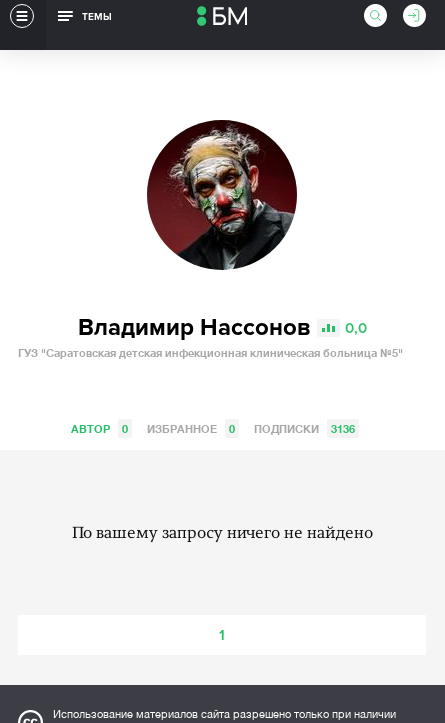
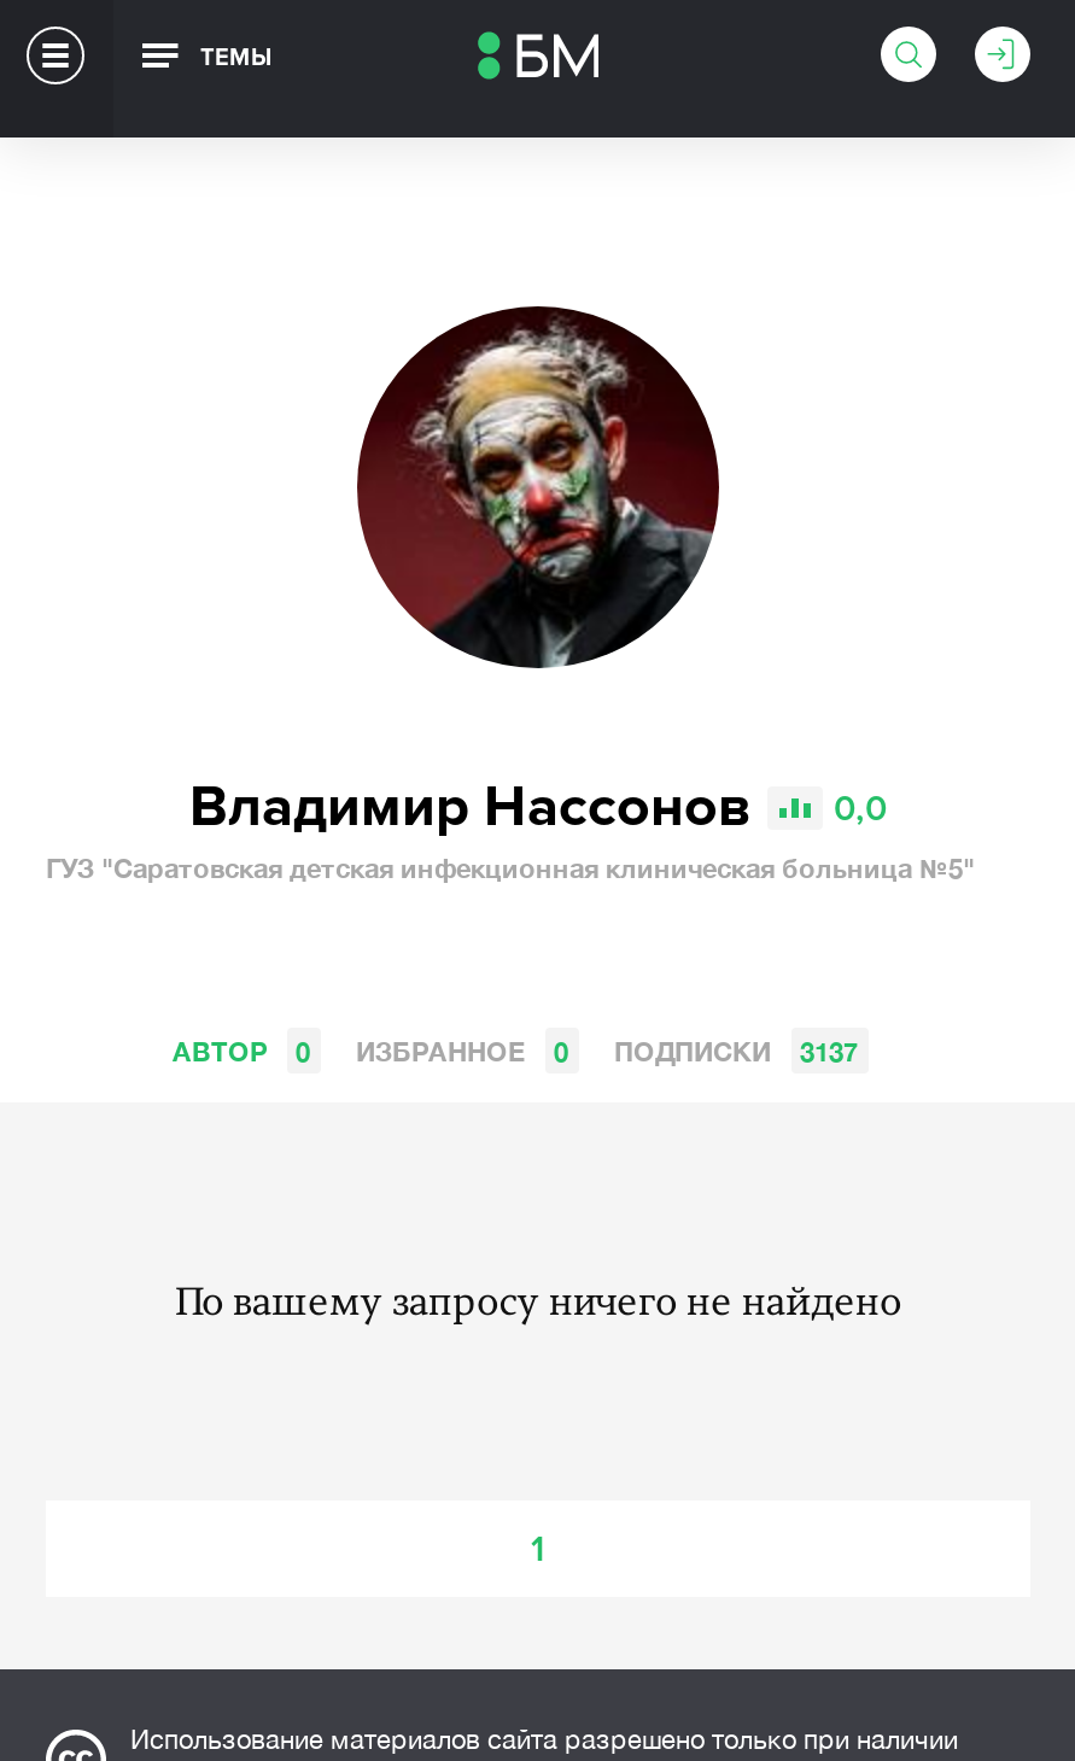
[70,422,354,435] АВТОР 0 ИЗБРАННОЕ 0 ПОДПИСКИ 3136 -> [173,1035,858,1066] АВТОР 0 ИЗБРАННОЕ 0 ПОДПИСКИ 3137

